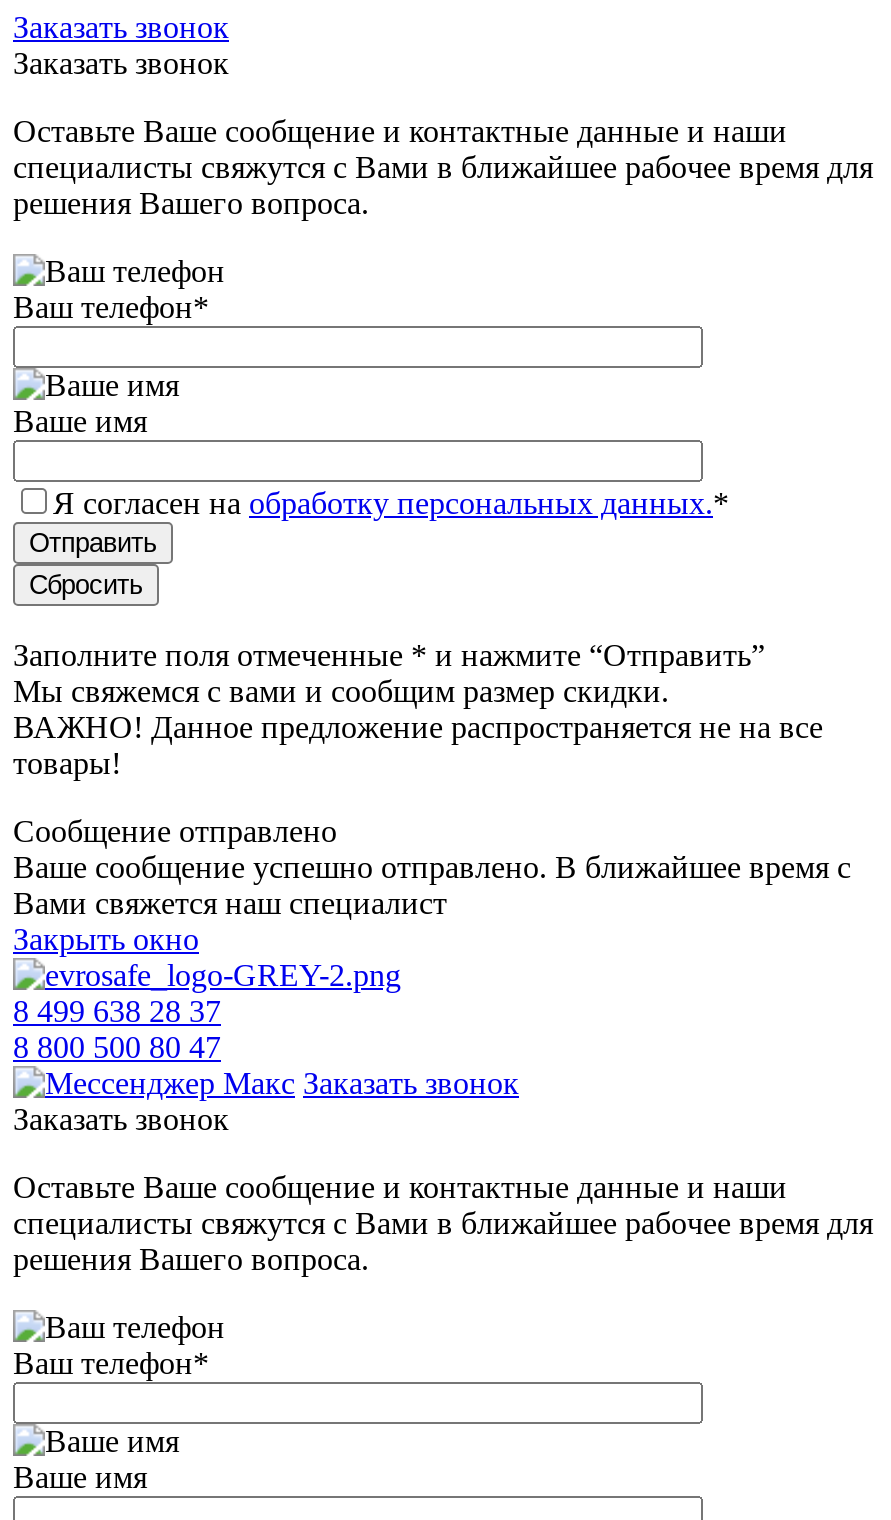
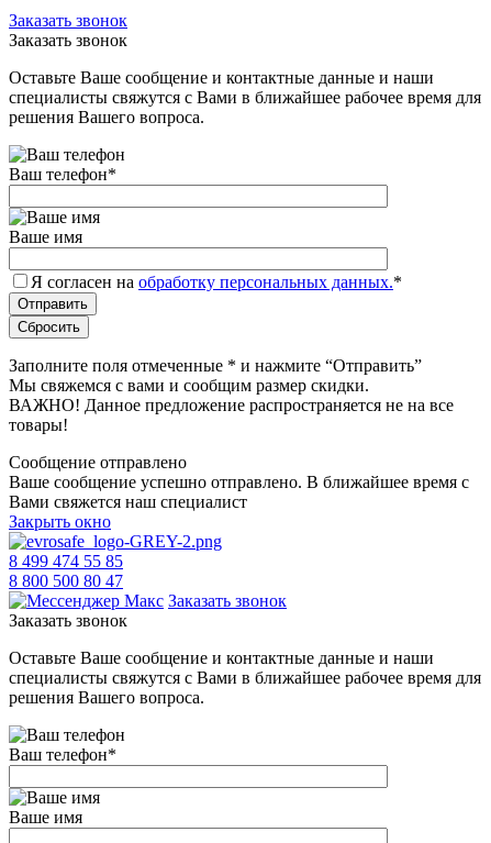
[13,994,221,1028] 8 499 638 28 37 -> [9,552,123,570] 8 499 474 55 85

